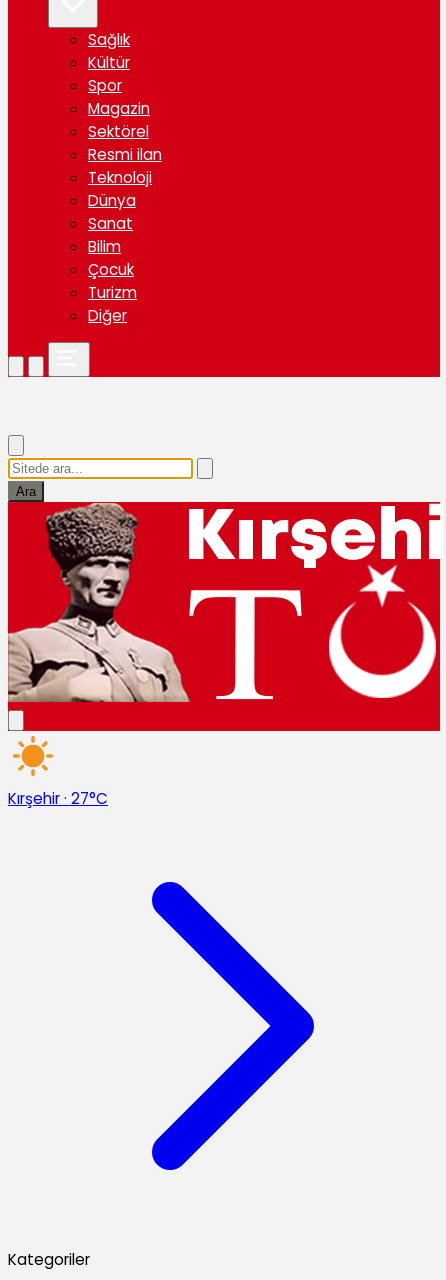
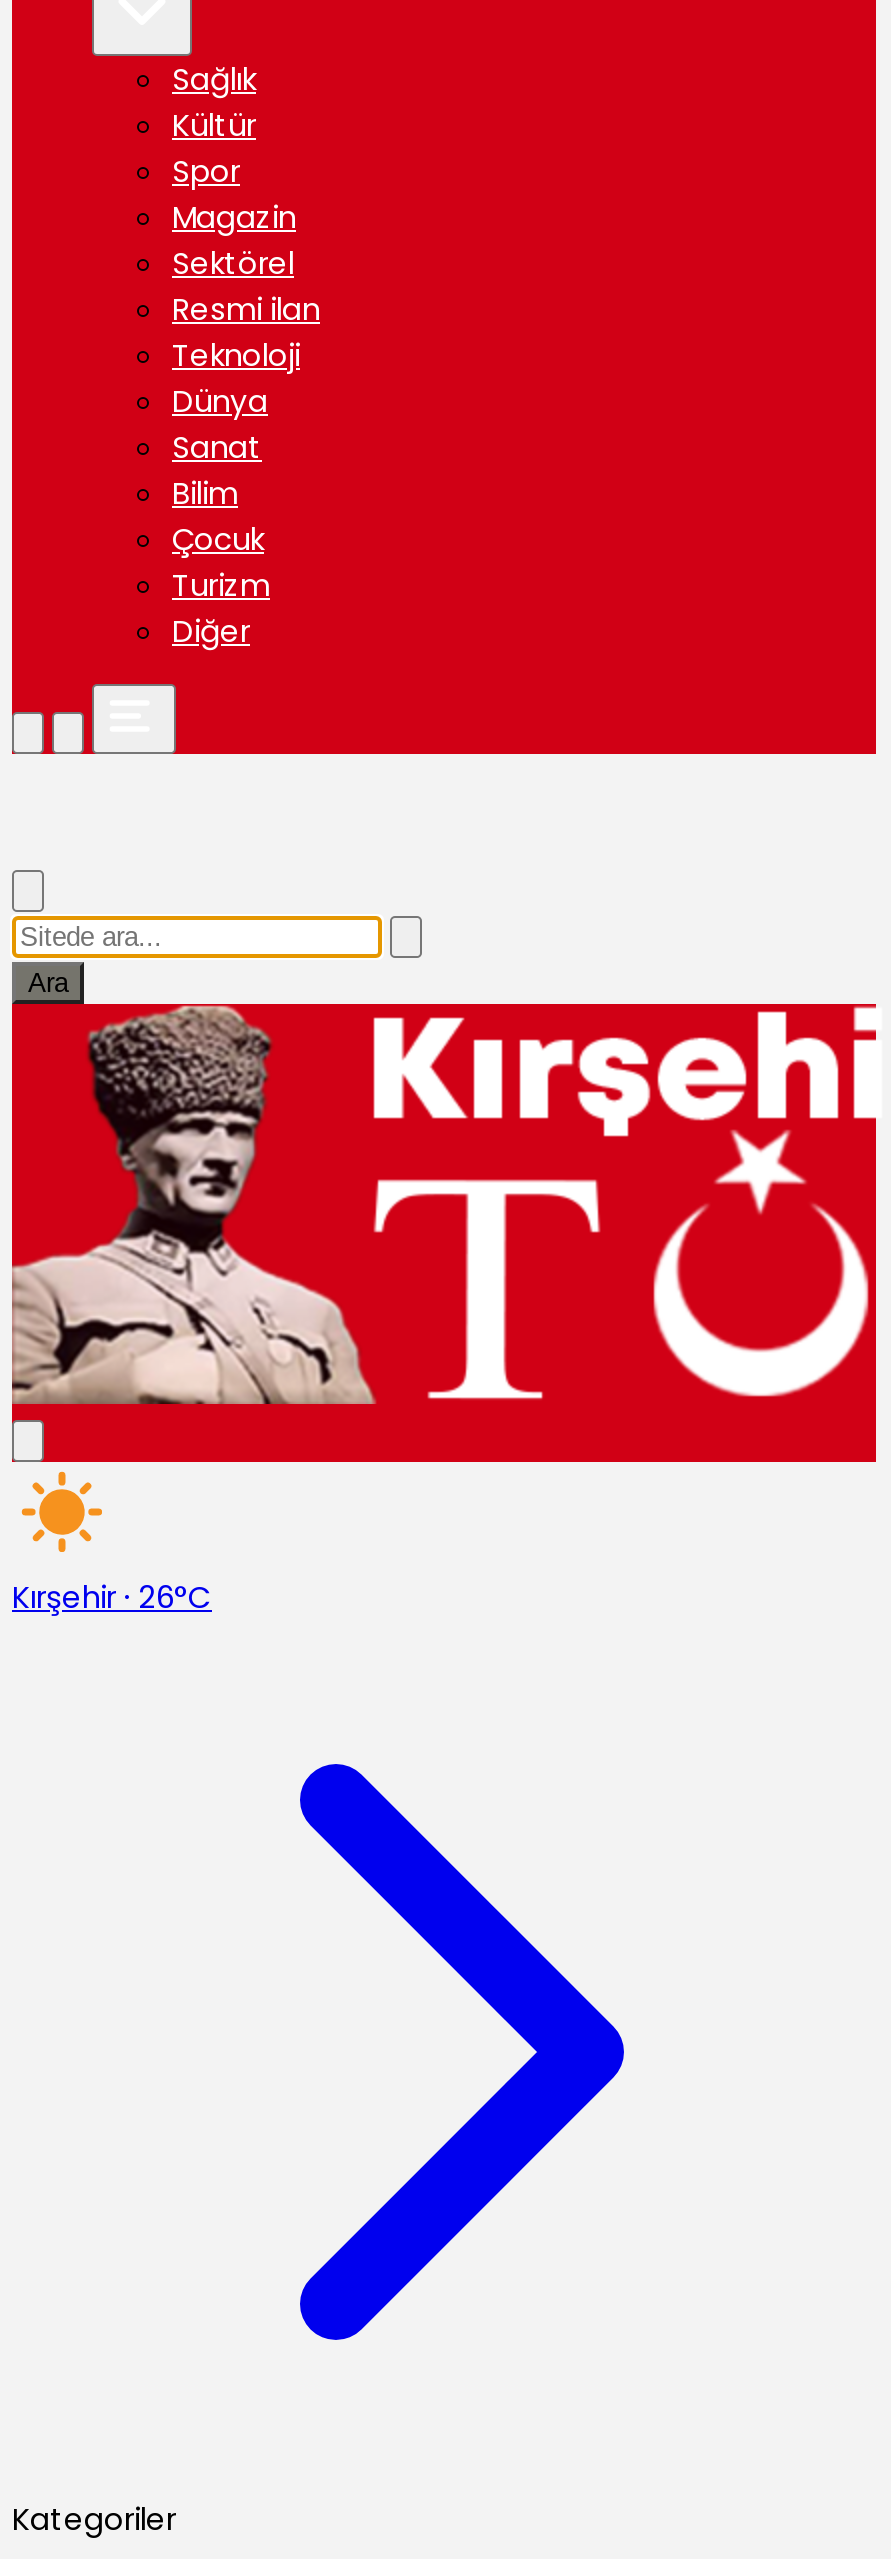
[8,788,108,809] Kırşehir · 27°C -> [12,1577,212,1619] Kırşehir · 26°C

